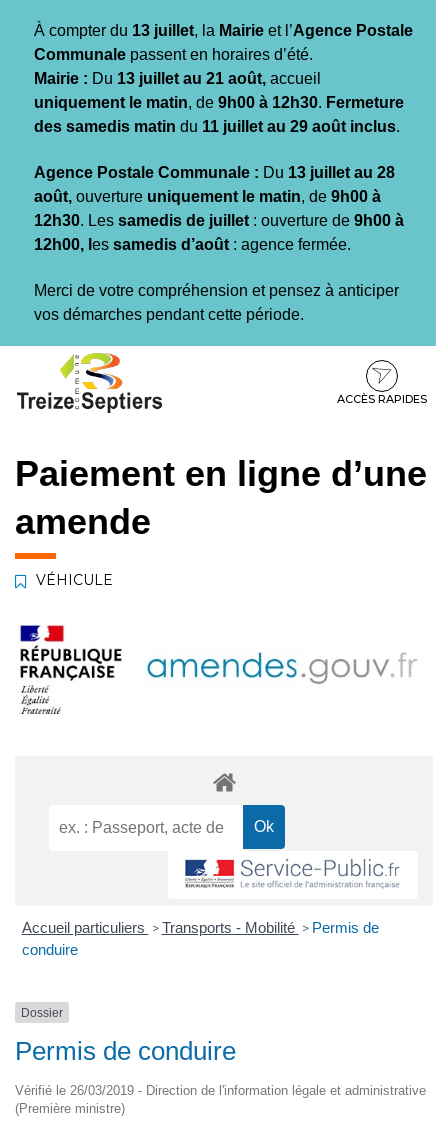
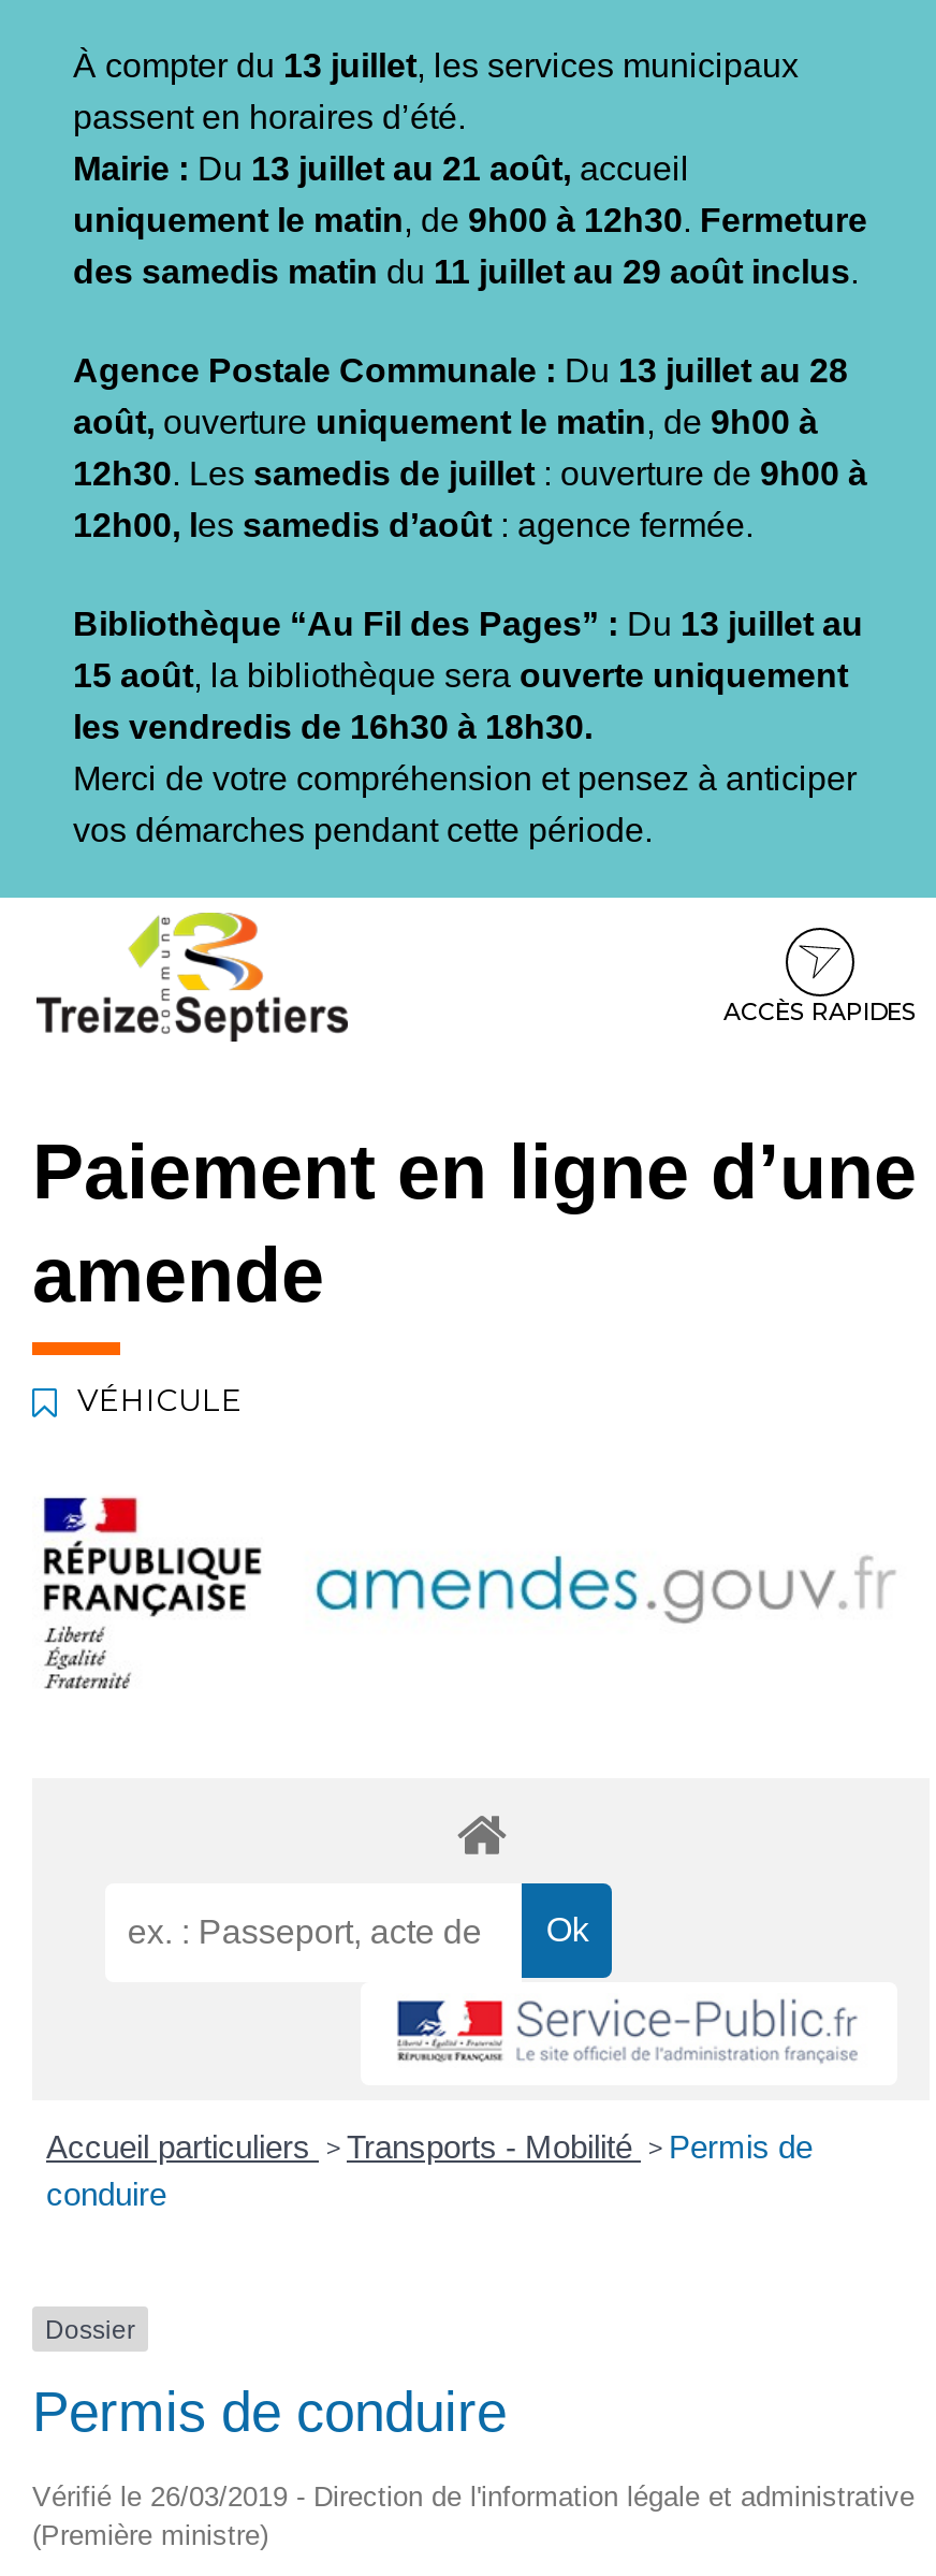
[34,22,413,63] À compter du 13 juillet, la Mairie et l’Agence Postale | Communale passent en horaires d’été. -> [73,47,799,135] À compter du 13 juillet, les services municipaux | passent en horaires d’été.
none -> [73,606,863,745] Bibliothèque “Au Fil des Pages” : Du 13 juillet au | 15 août, la bibliothèque sera ouverte uniquement | les vendredis de 16h30 à 18h30.

